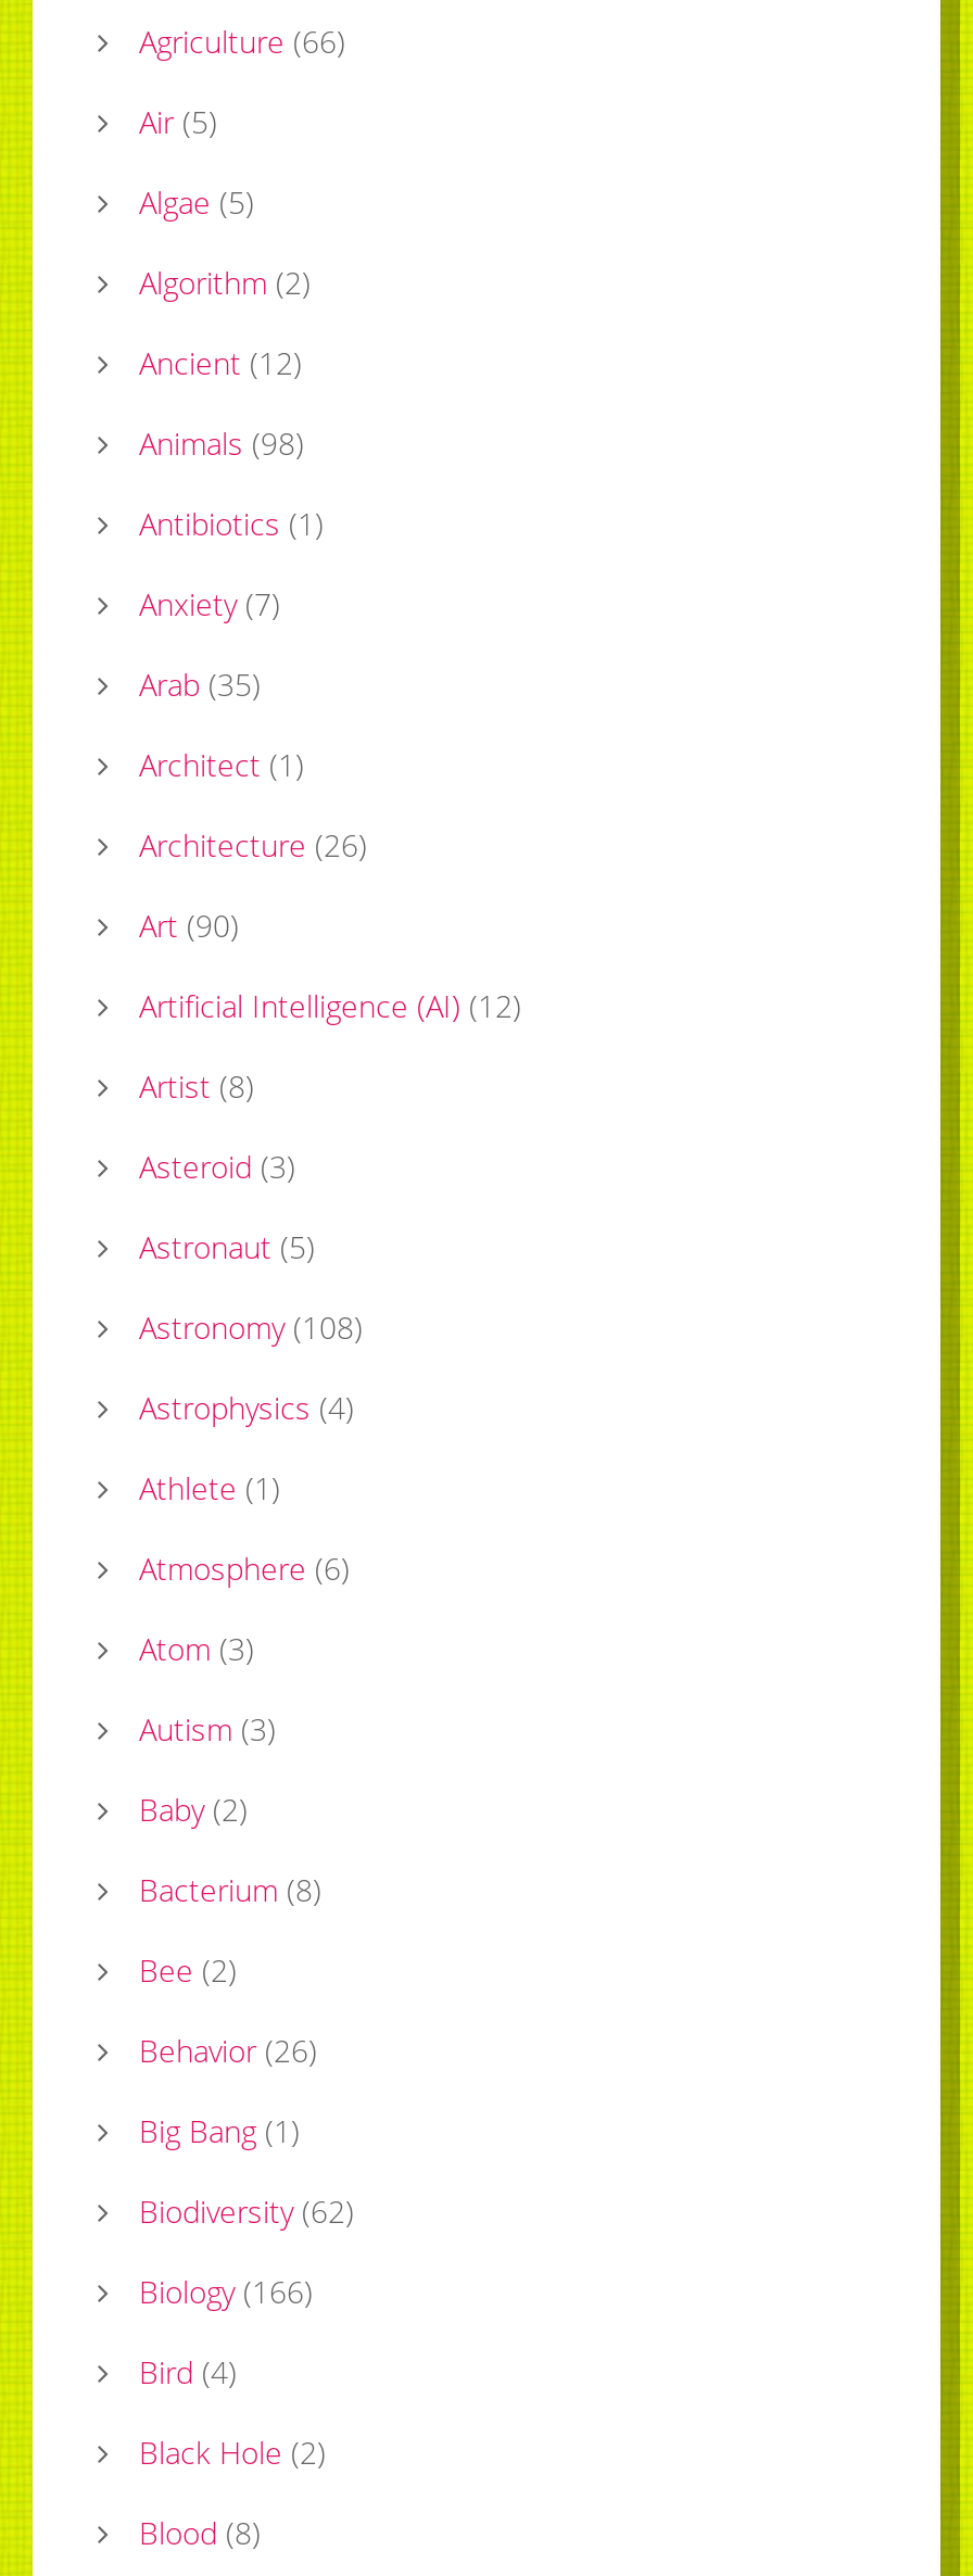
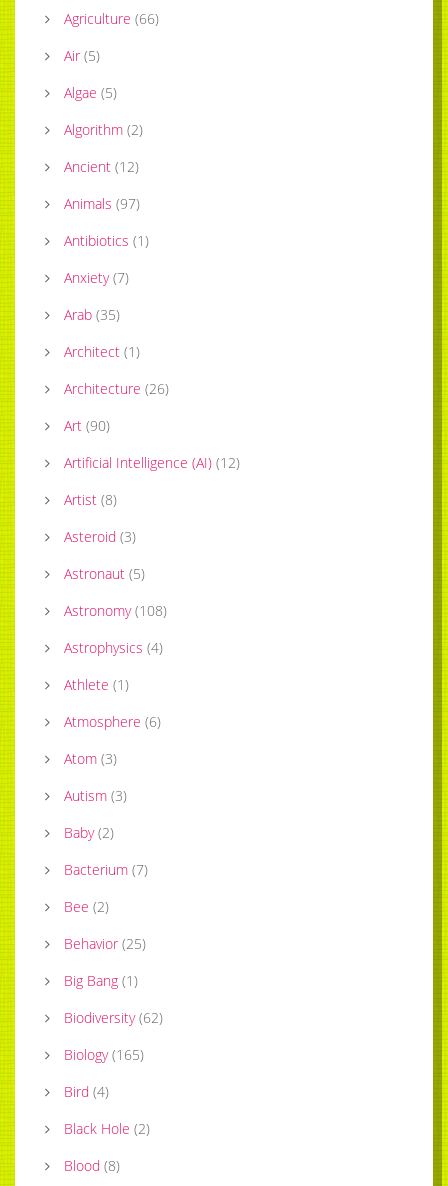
[139,421,304,463] Animals (98) -> [64,194,140,213] Animals (97)
[139,1868,321,1909] Bacterium (8) -> [64,860,148,879] Bacterium (7)
[139,2029,317,2070] Behavior (26) -> [64,934,146,953] Behavior (25)
[139,2270,313,2311] Biology (166) -> [64,1045,144,1064] Biology (165)

